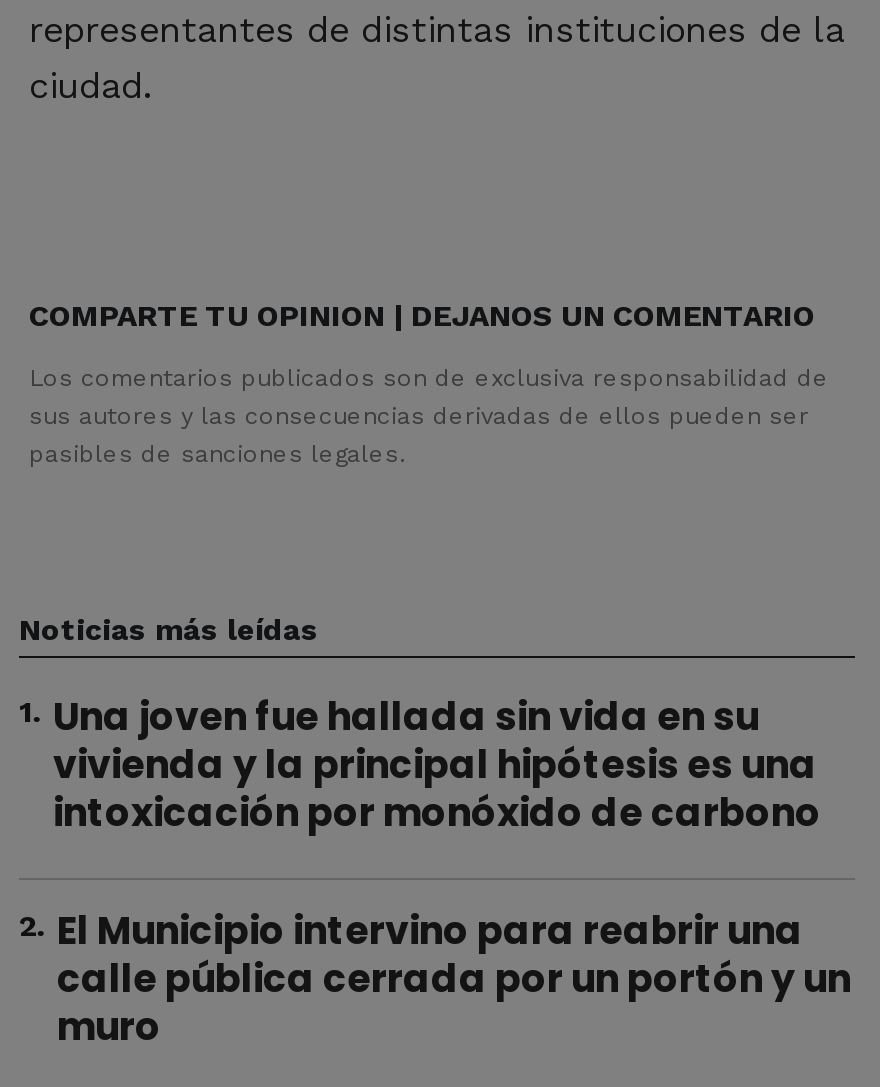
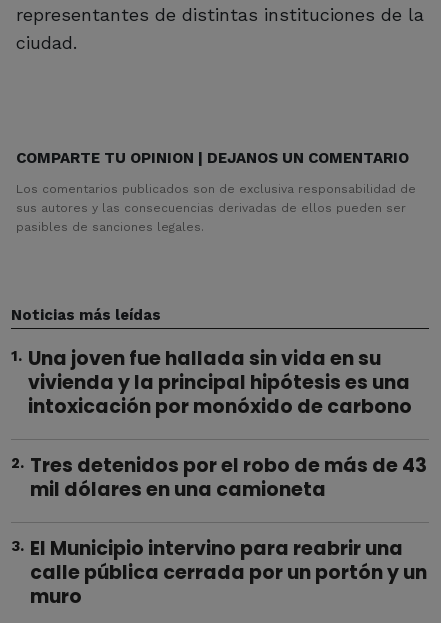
[19,904,803,958] 2. El Municipio intervino para reabrir una -> [11,452,427,562] 2. Tres detenidos por el robo de más de 43 | mil dólares en una camioneta | 3. El Municipio intervino para reabrir una

